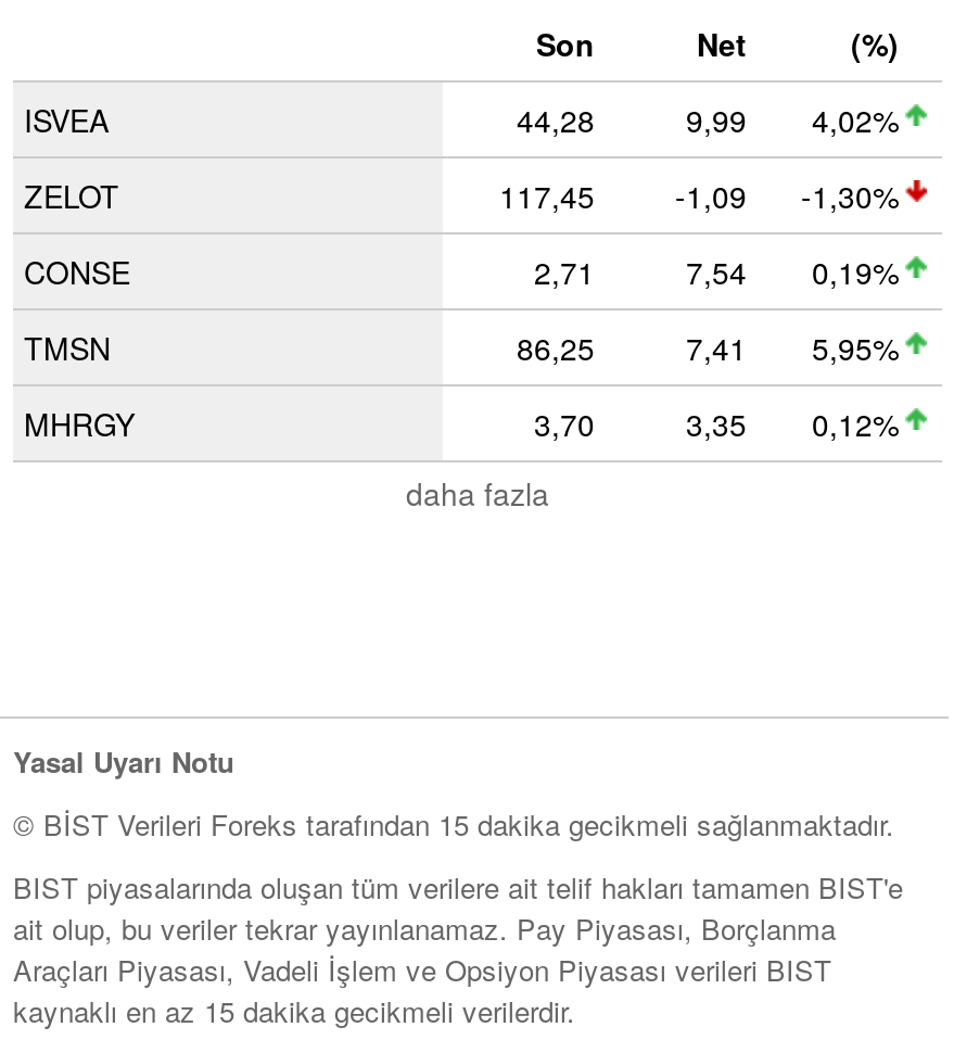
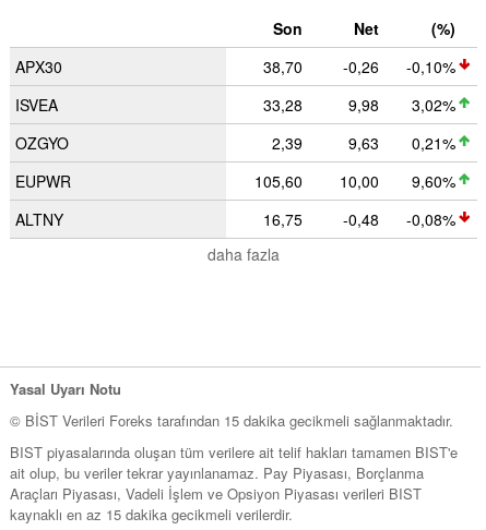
none -> [15,55,455,77] APX30 | 38,70 | -0,26 | -0,10%
[24,97,899,444] 44,28 | 9,99 | 4,02% | ZELOT | 117,45 | -1,09 | -1,30% | CONSE | 2,71 | 7,54 | 0,19% | TMSN | 86,25 | 7,41 | 5,95% | MHRGY | 3,70 | 3,35 | 0,12% -> [15,93,455,230] 33,28 | 9,98 | 3,02% | OZGYO | 2,39 | 9,63 | 0,21% | EUPWR | 105,60 | 10,00 | 9,60% | ALTNY | 16,75 | -0,48 | -0,08%
moved [24,97,109,140] -> [15,93,58,115]: ISVEA

